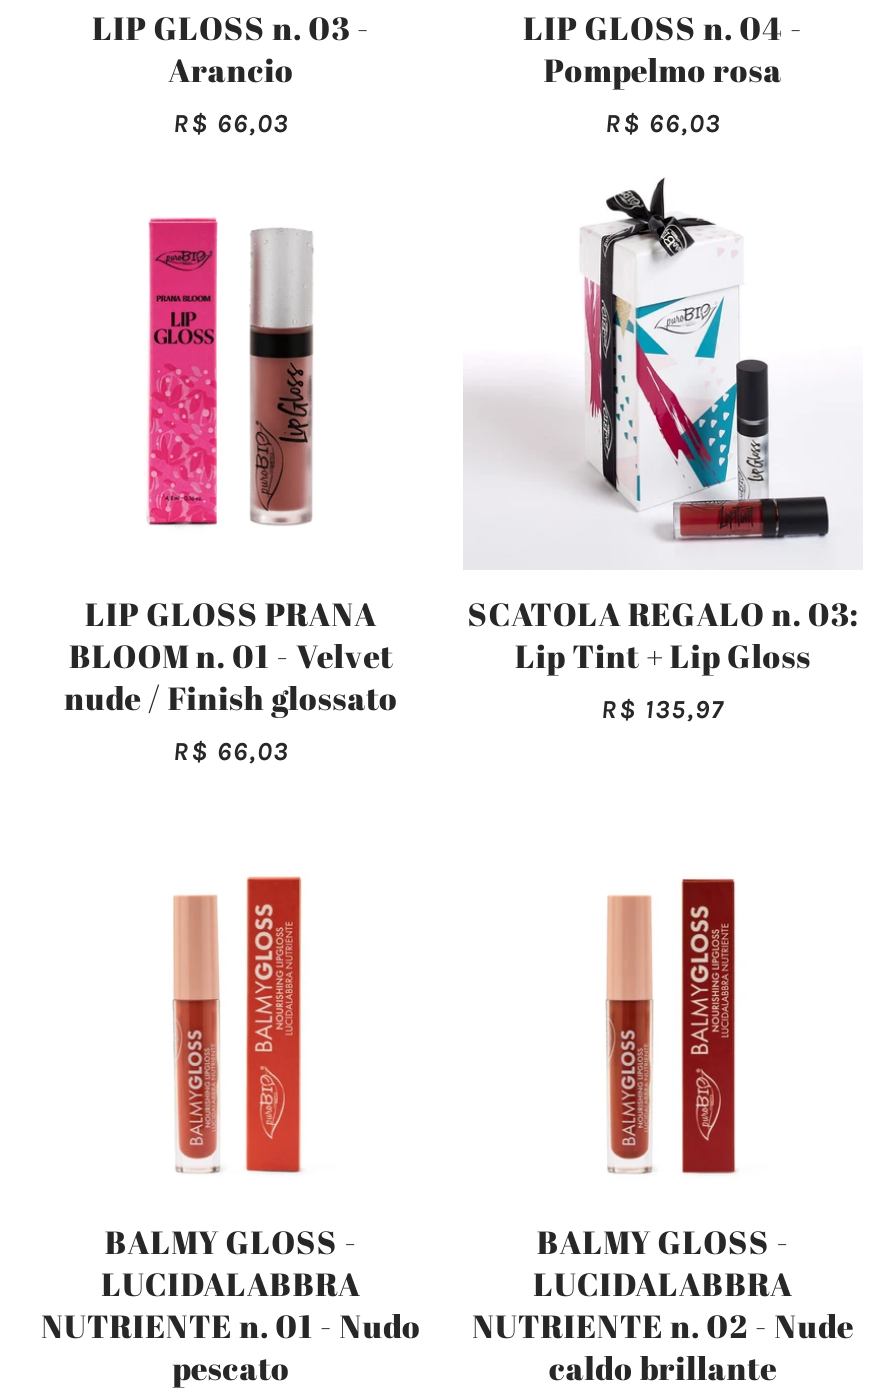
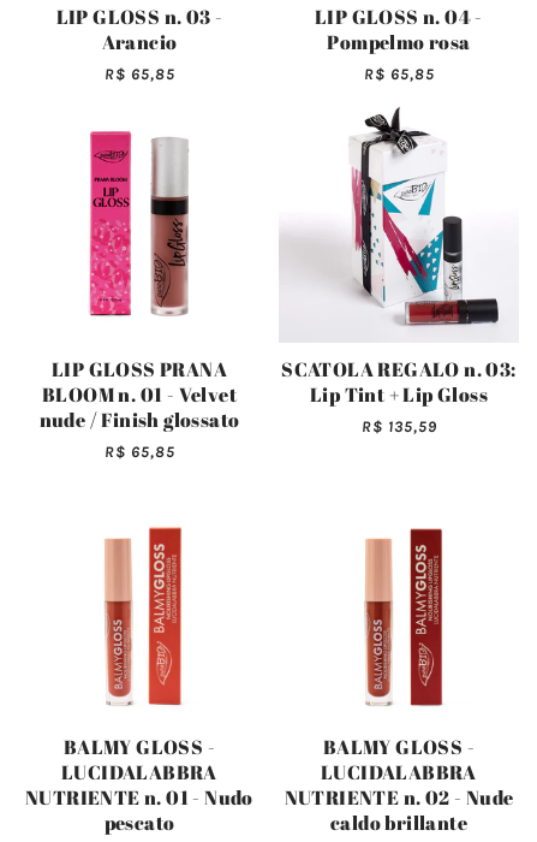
[173,109,289,139] R$ 66,03 -> [104,65,175,83] R$ 65,85
[605,109,721,139] R$ 66,03 -> [363,65,434,83] R$ 65,85
[601,695,725,725] R$ 135,97 -> [361,418,437,436] R$ 135,59
[173,737,289,767] R$ 66,03 -> [104,443,175,461] R$ 65,85

